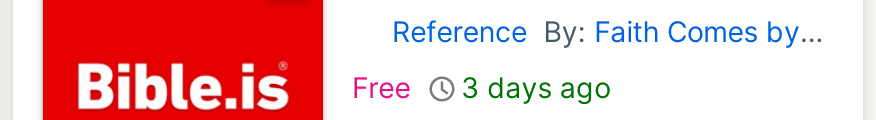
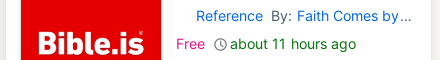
[461,69,610,103] 3 days ago -> [230,34,356,51] about 11 hours ago

